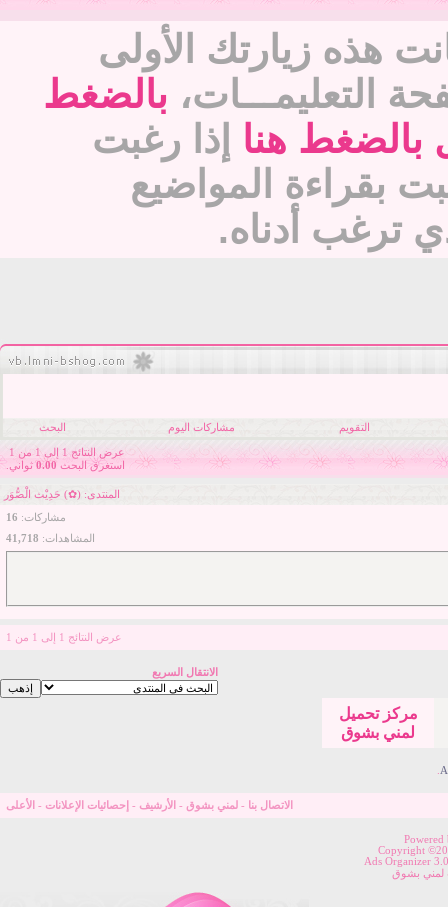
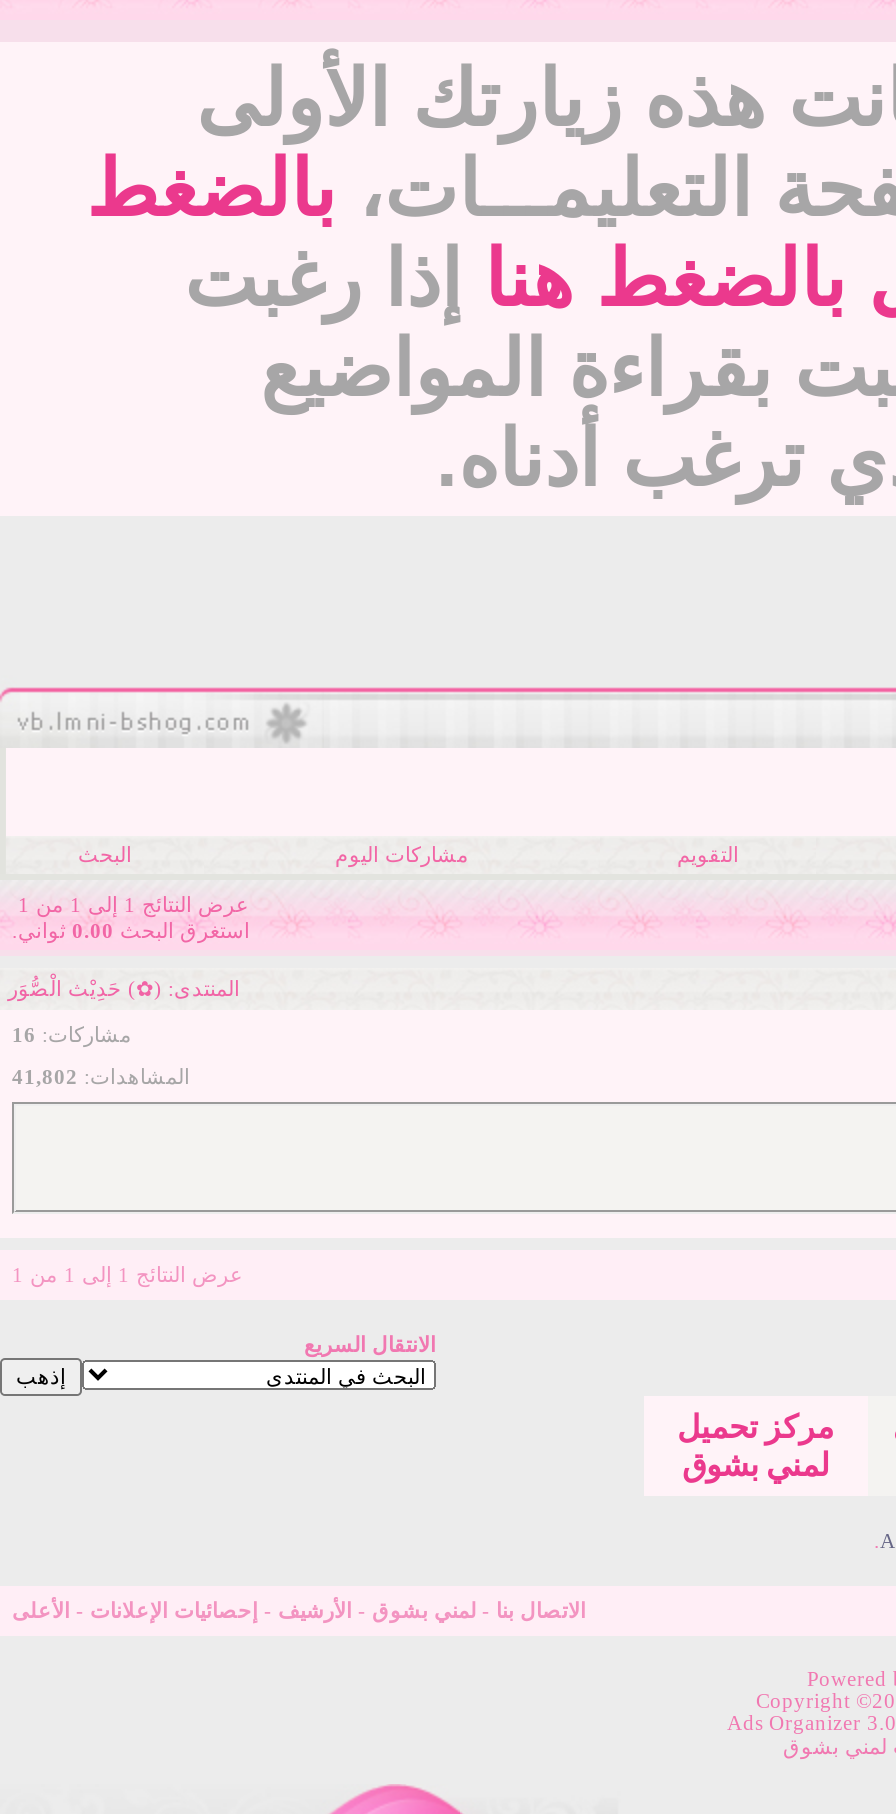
[6,533,95,544] المشاهدات: 41,718 -> [12,1066,190,1088] المشاهدات: 41,802

